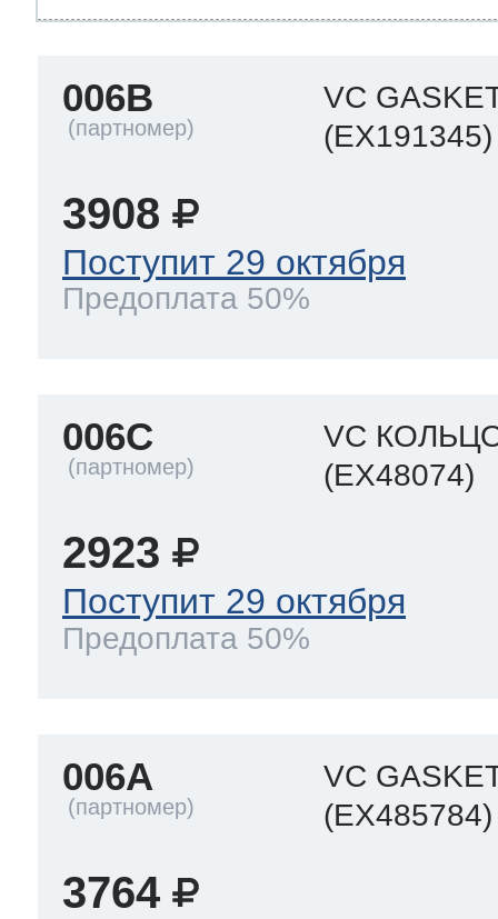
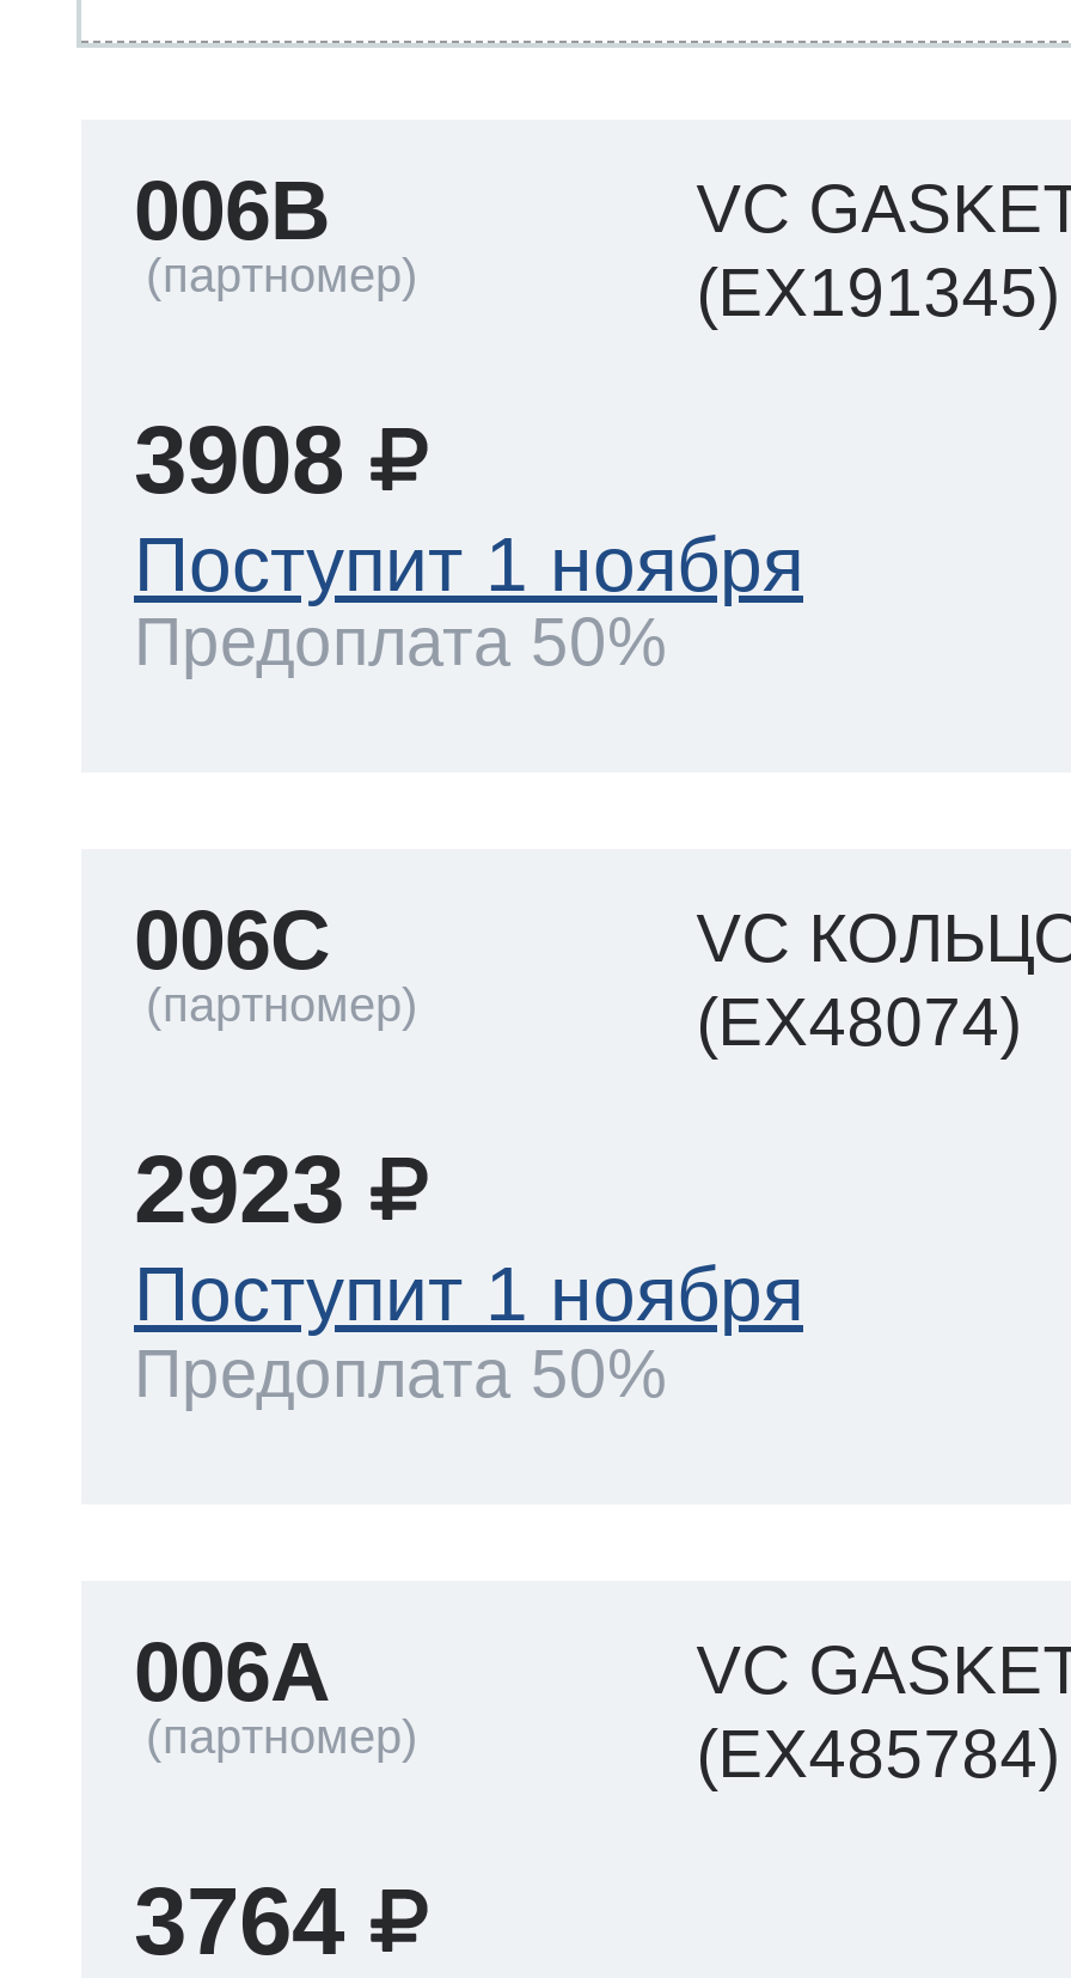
[62,242,406,282] Поступит 29 октября -> [134,521,803,607] Поступит 1 ноября
[62,582,406,622] Поступит 29 октября -> [134,1252,803,1338] Поступит 1 ноября

